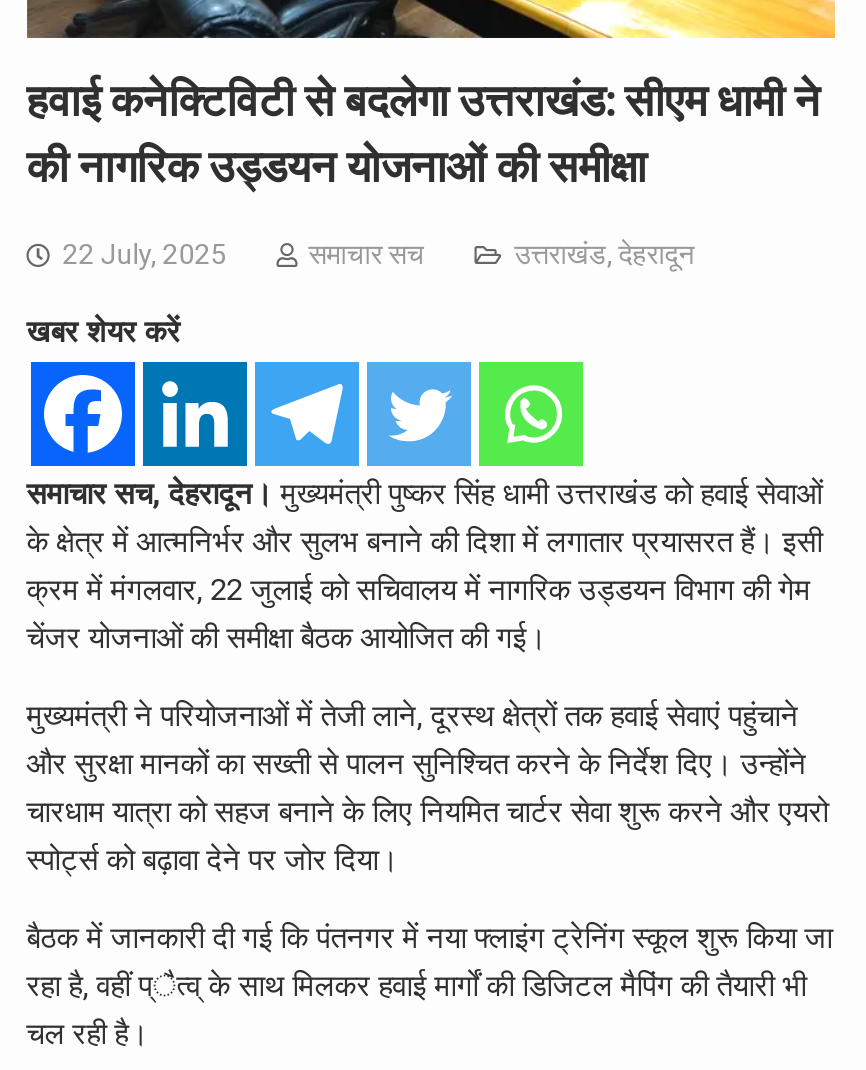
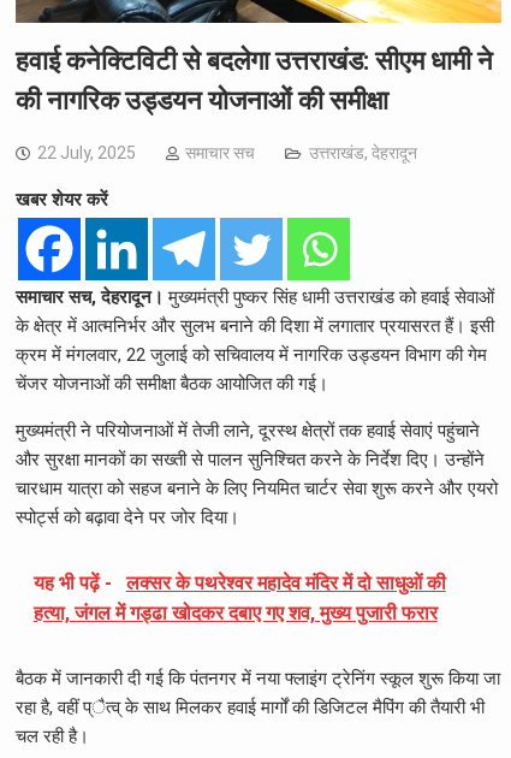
none -> [33,572,446,625] यह भी पढ़ें - लक्सर के पथरेश्वर महादेव मंदिर में दो साधुओं की | हत्या, जंगल में गड्ढा खोदकर दबाए गए शव, मुख्य पुजारी फरार

